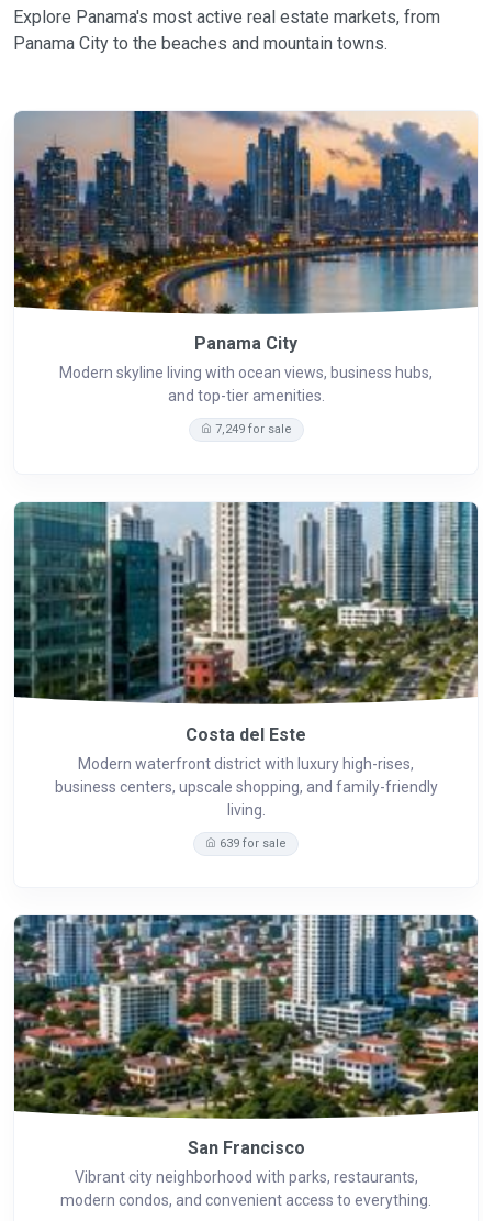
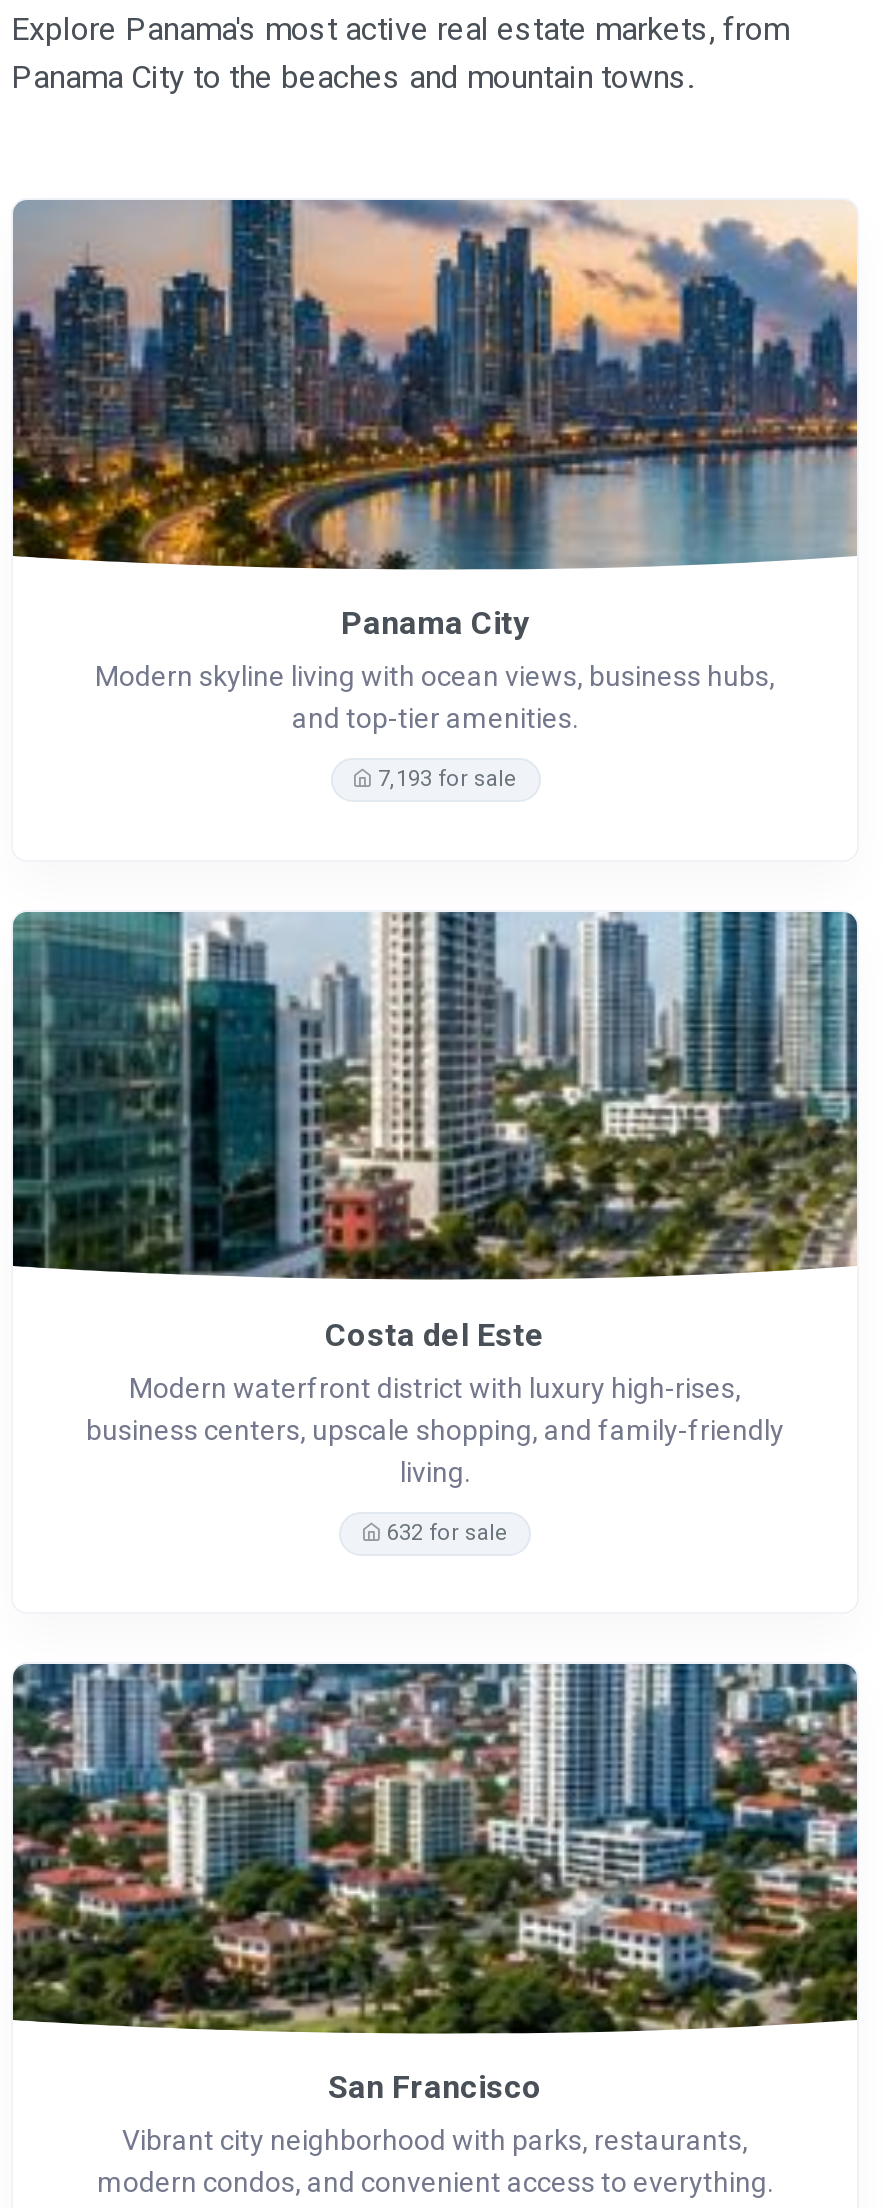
[215,422,291,436] 7,249 for sale -> [378,766,518,792] 7,193 for sale
[220,836,287,850] 639 for sale -> [387,1519,509,1545] 632 for sale

